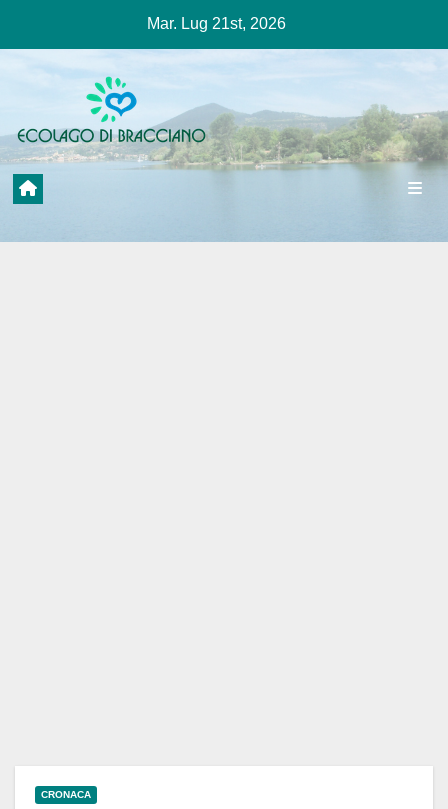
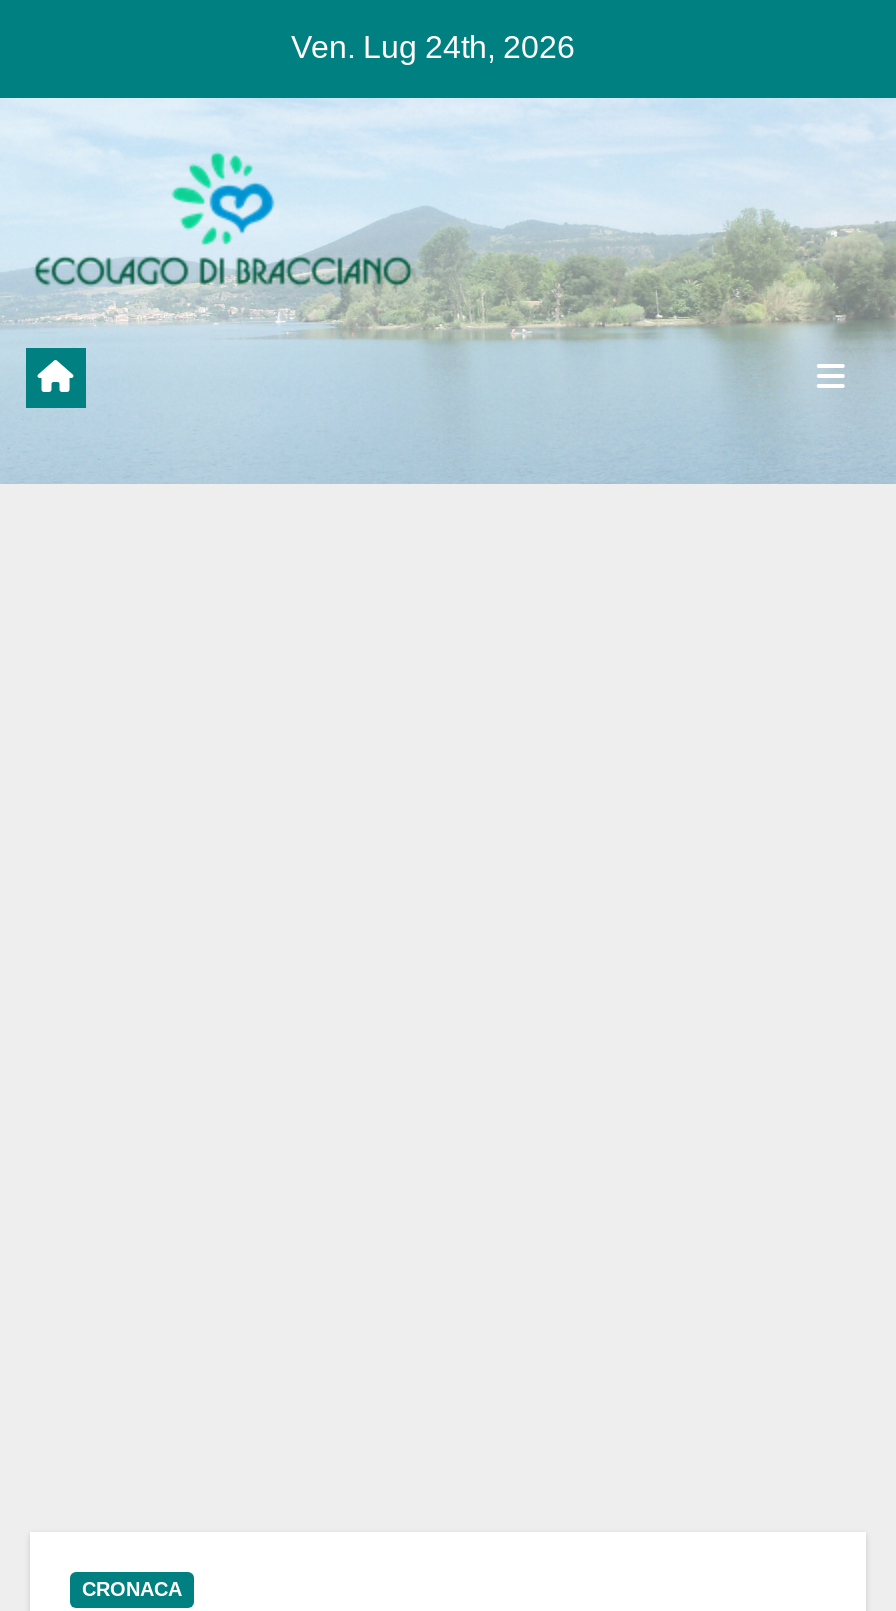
[147,15,286,32] Mar. Lug 21st, 2026 -> [291,30,575,64] Ven. Lug 24th, 2026

